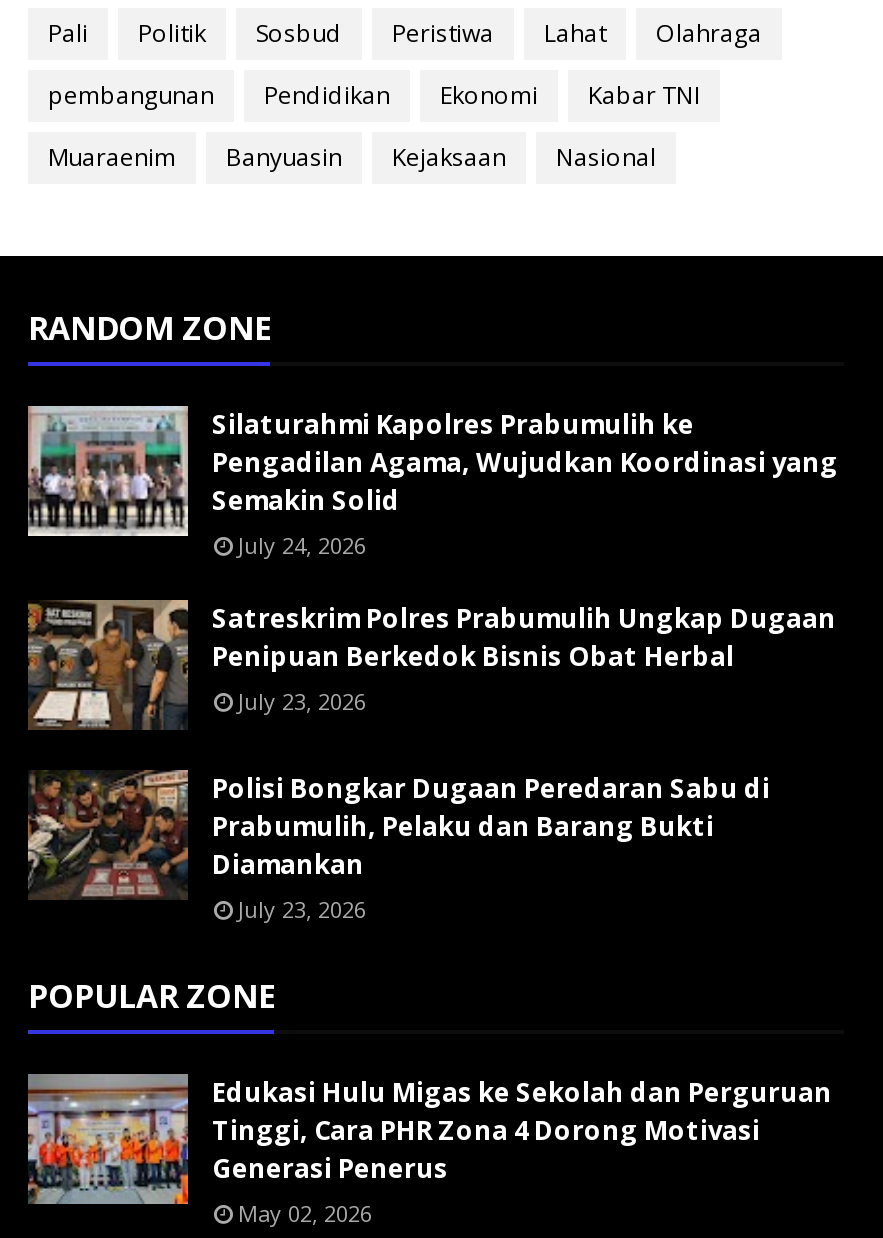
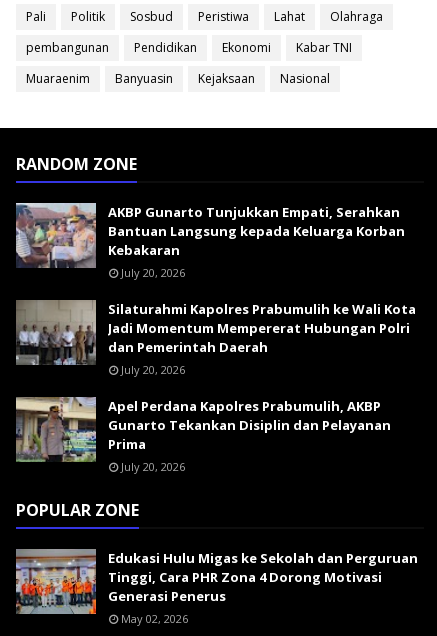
[26,405,838,559] [image] | Silaturahmi Kapolres Prabumulih ke | Pengadilan Agama, Wujudkan Koordinasi yang | Semakin Solid | July 24, 2026 -> [16,203,405,280] [image] | AKBP Gunarto Tunjukkan Empati, Serahkan | Bantuan Langsung kepada Keluarga Korban | Kebakaran | July 20, 2026
[28,599,836,730] [image] | Satreskrim Polres Prabumulih Ungkap Dugaan | Penipuan Berkedok Bisnis Obat Herbal | July 23, 2026 -> [16,300,416,377] [image] | Silaturahmi Kapolres Prabumulih ke Wali Kota | Jadi Momentum Mempererat Hubungan Polri | dan Pemerintah Daerah | July 20, 2026
[28,769,770,923] [image] | Polisi Bongkar Dugaan Peredaran Sabu di | Prabumulih, Pelaku dan Barang Bukti | Diamankan | July 23, 2026 -> [15,396,391,474] [image] | Apel Perdana Kapolres Prabumulih, AKBP | Gunarto Tekankan Disiplin dan Pelayanan | Prima | July 20, 2026

